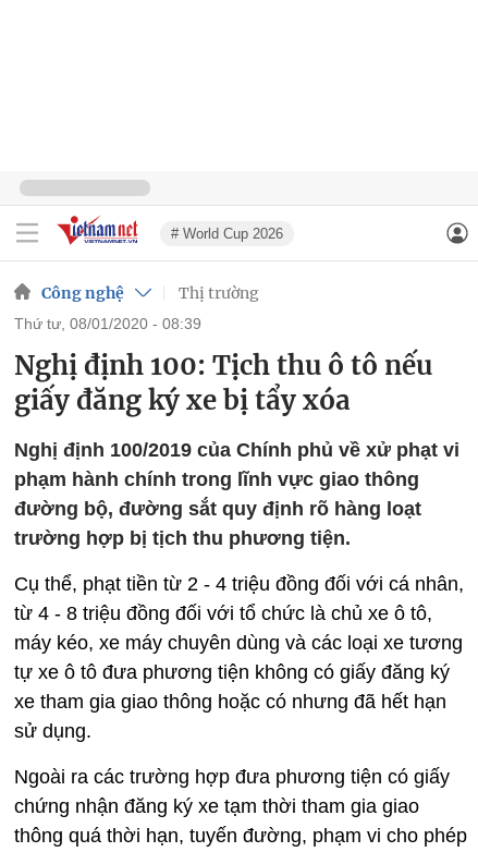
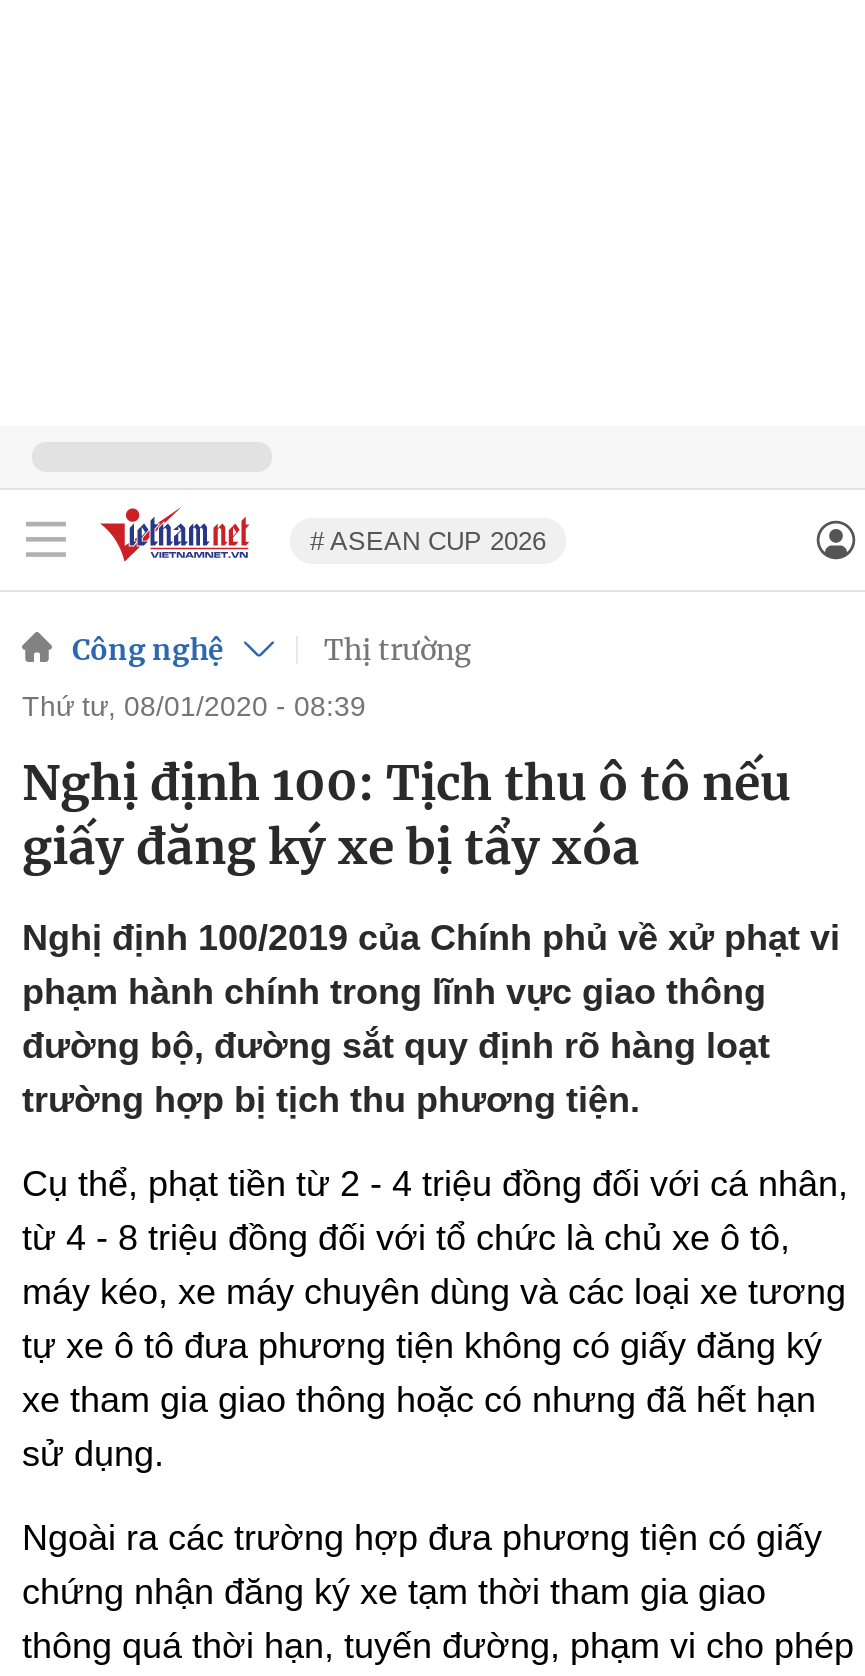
[171,225,283,241] # World Cup 2026 -> [310,525,546,555] # ASEAN CUP 2026

